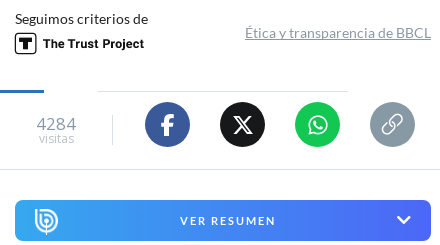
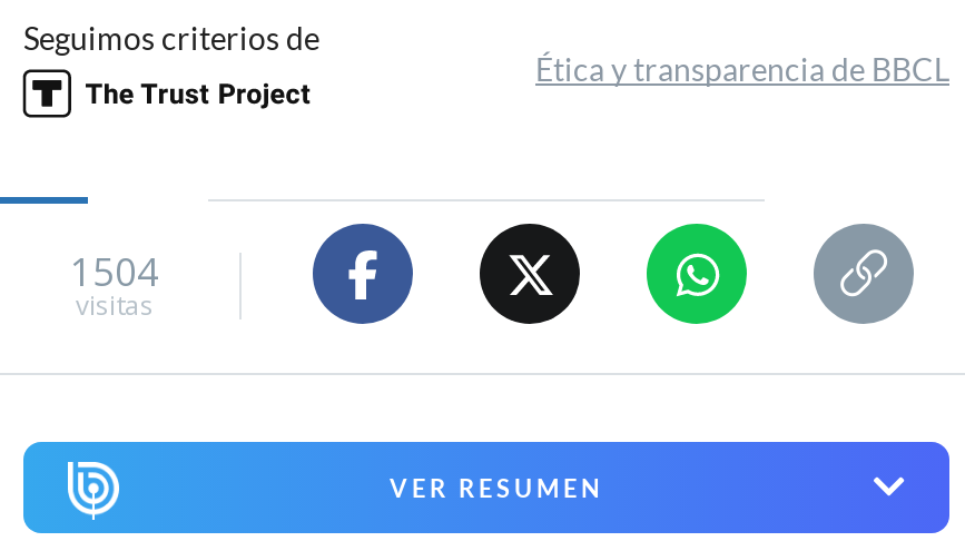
[36,112,76,135] 4284 -> [70,245,159,296] 1504

